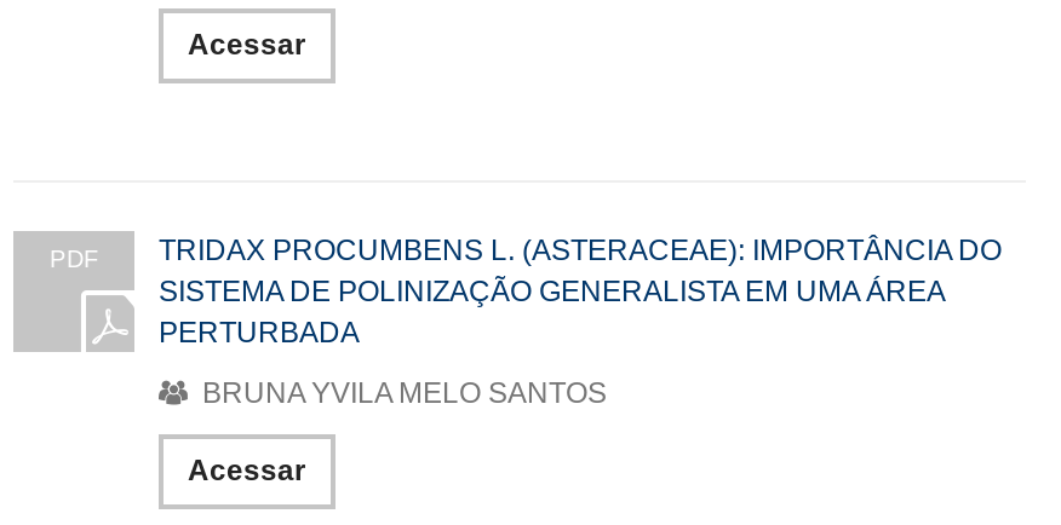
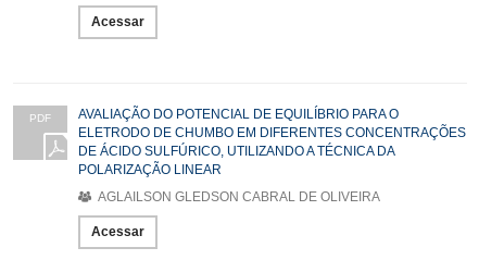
[159,233,1002,349] TRIDAX PROCUMBENS L. (ASTERACEAE): IMPORTÂNCIA DO | SISTEMA DE POLINIZAÇÃO GENERALISTA EM UMA ÁREA | PERTURBADA -> [78,107,466,177] AVALIAÇÃO DO POTENCIAL DE EQUILÍBRIO PARA O | ELETRODO DE CHUMBO EM DIFERENTES CONCENTRAÇÕES | DE ÁCIDO SULFÚRICO, UTILIZANDO A TÉCNICA DA | POLARIZAÇÃO LINEAR
[195,376,607,410] BRUNA YVILA MELO SANTOS -> [94,189,380,204] AGLAILSON GLEDSON CABRAL DE OLIVEIRA

